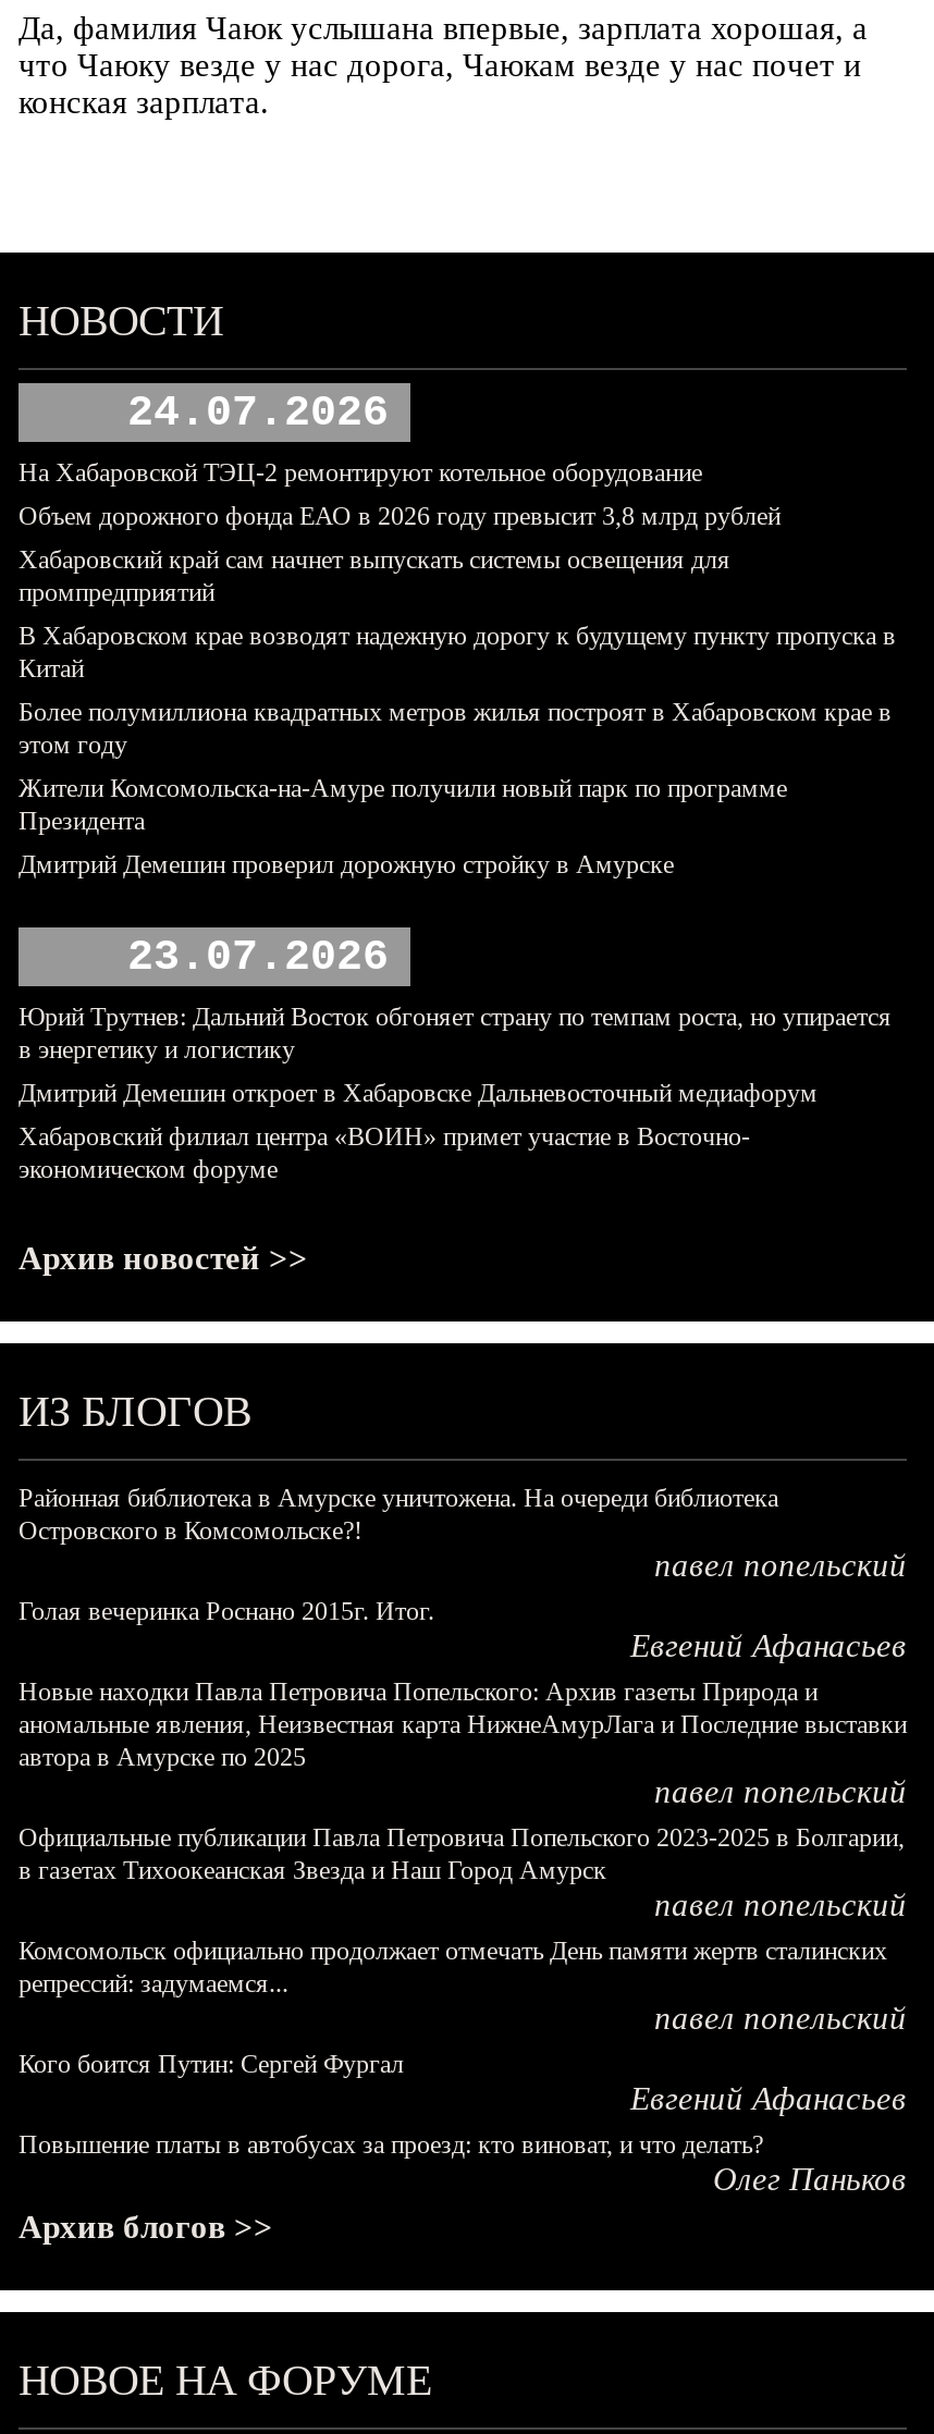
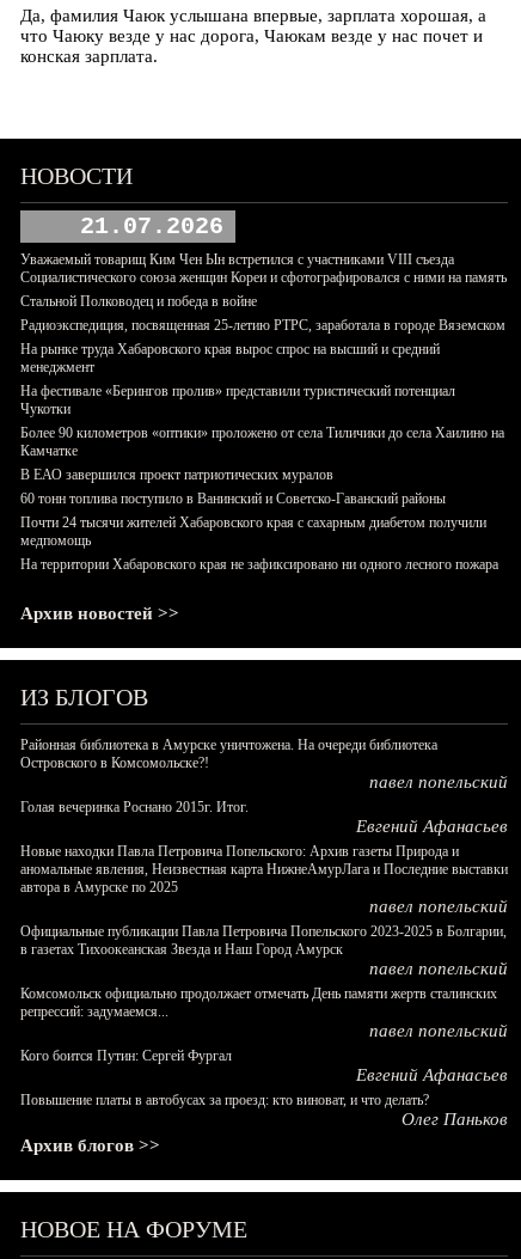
[19,388,896,1184] 24.07.2026 | На Хабаровской ТЭЦ-2 ремонтируют котельное оборудование | Объем дорожного фонда ЕАО в 2026 году превысит 3,8 млрд рублей | Хабаровский край сам начнет выпускать системы освещения для | промпредприятий | В Хабаровском крае возводят надежную дорогу к будущему пункту пропуска в | Китай | Более полумиллиона квадратных метров жилья построят в Хабаровском крае в | этом году | Жители Комсомольска-на-Амуре получили новый парк по программе | Президента | Дмитрий Демешин проверил дорожную стройку в Амурске | 23.07.2026 | Юрий Трутнев: Дальний Восток обгоняет страну по темпам роста, но упирается | в энергетику и логистику | Дмитрий Демешин откроет в Хабаровске Дальневосточный медиафорум | Хабаровский филиал центра «ВОИН» примет участие в Восточно- | экономическом форуме -> [20,213,507,573] 21.07.2026 | Уважаемый товарищ Ким Чен Ын встретился с участниками VIII съезда | Социалистического союза женщин Кореи и сфотографировался с ними на память | Стальной Полководец и победа в войне | Радиоэкспедиция, посвященная 25-летию РТРС, заработала в городе Вяземском | На рынке труда Хабаровского края вырос спрос на высший и средний | менеджмент | На фестивале «Берингов пролив» представили туристический потенциал | Чукотки | Более 90 километров «оптики» проложено от села Тиличики до села Хаилино на | Камчатке | В ЕАО завершился проект патриотических муралов | 60 тонн топлива поступило в Ванинский и Советско-Гаванский районы | Почти 24 тысячи жителей Хабаровского края с сахарным диабетом получили | медпомощь | На территории Хабаровского края не зафиксировано ни одного лесного пожара

